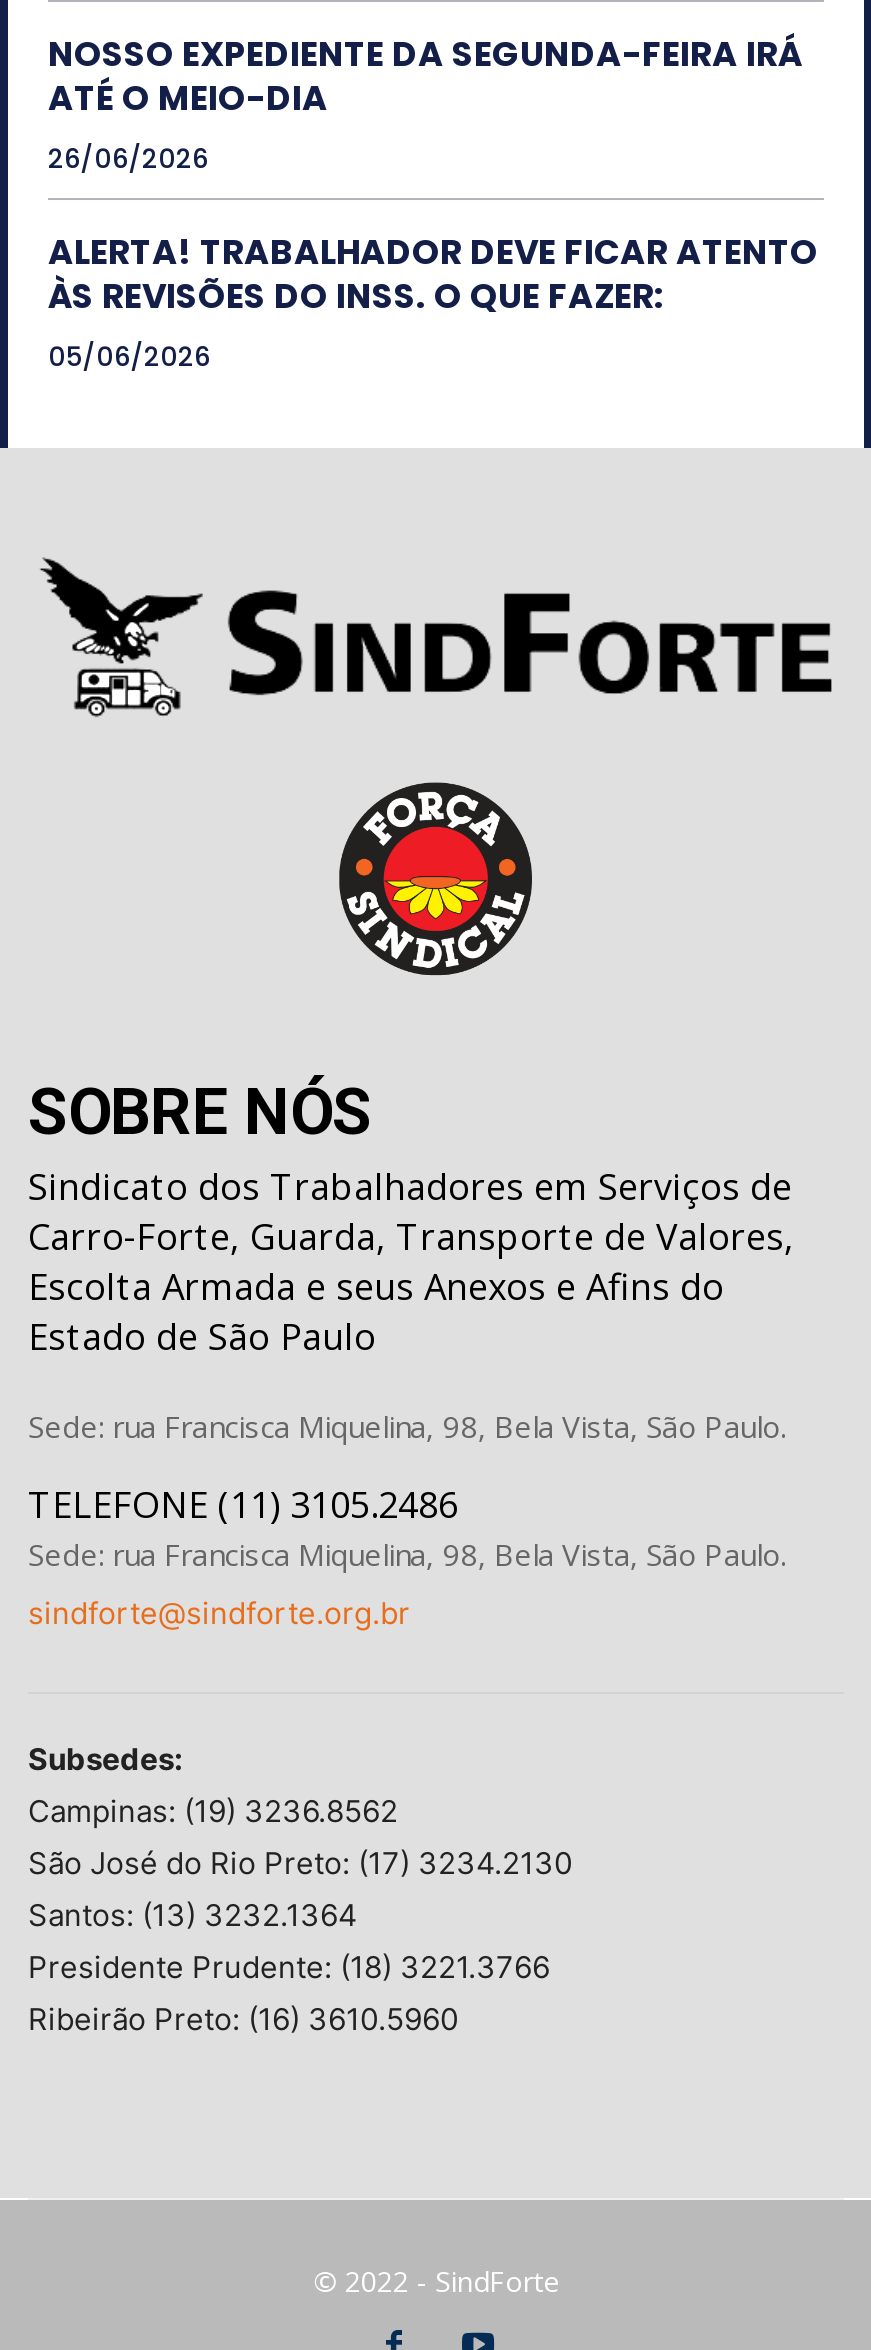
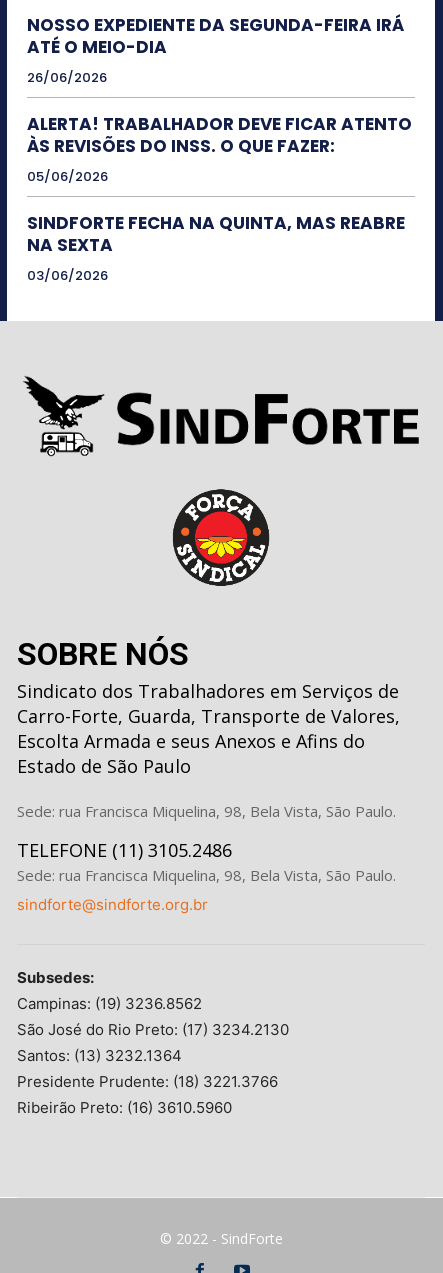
none -> [27,211,405,285] SINDFORTE FECHA NA QUINTA, MAS REABRE | NA SEXTA | 03/06/2026

